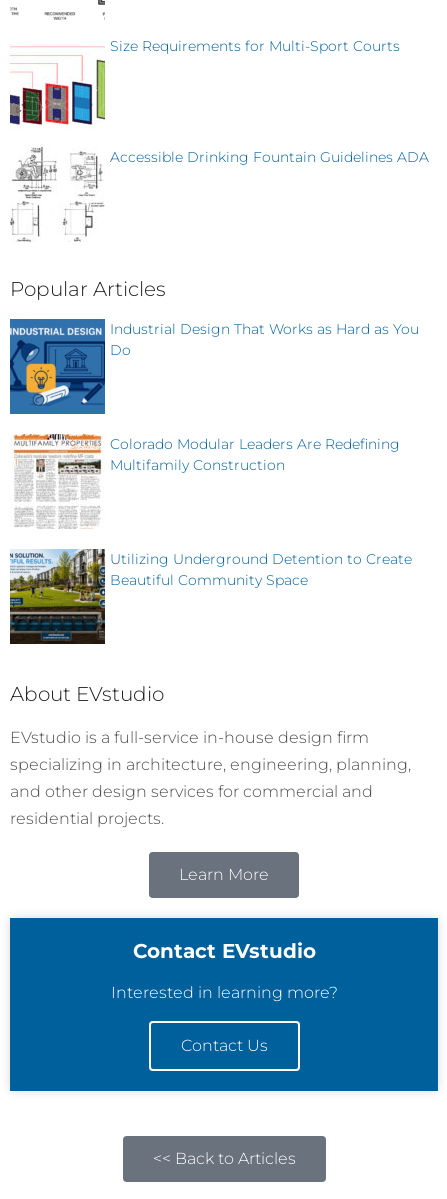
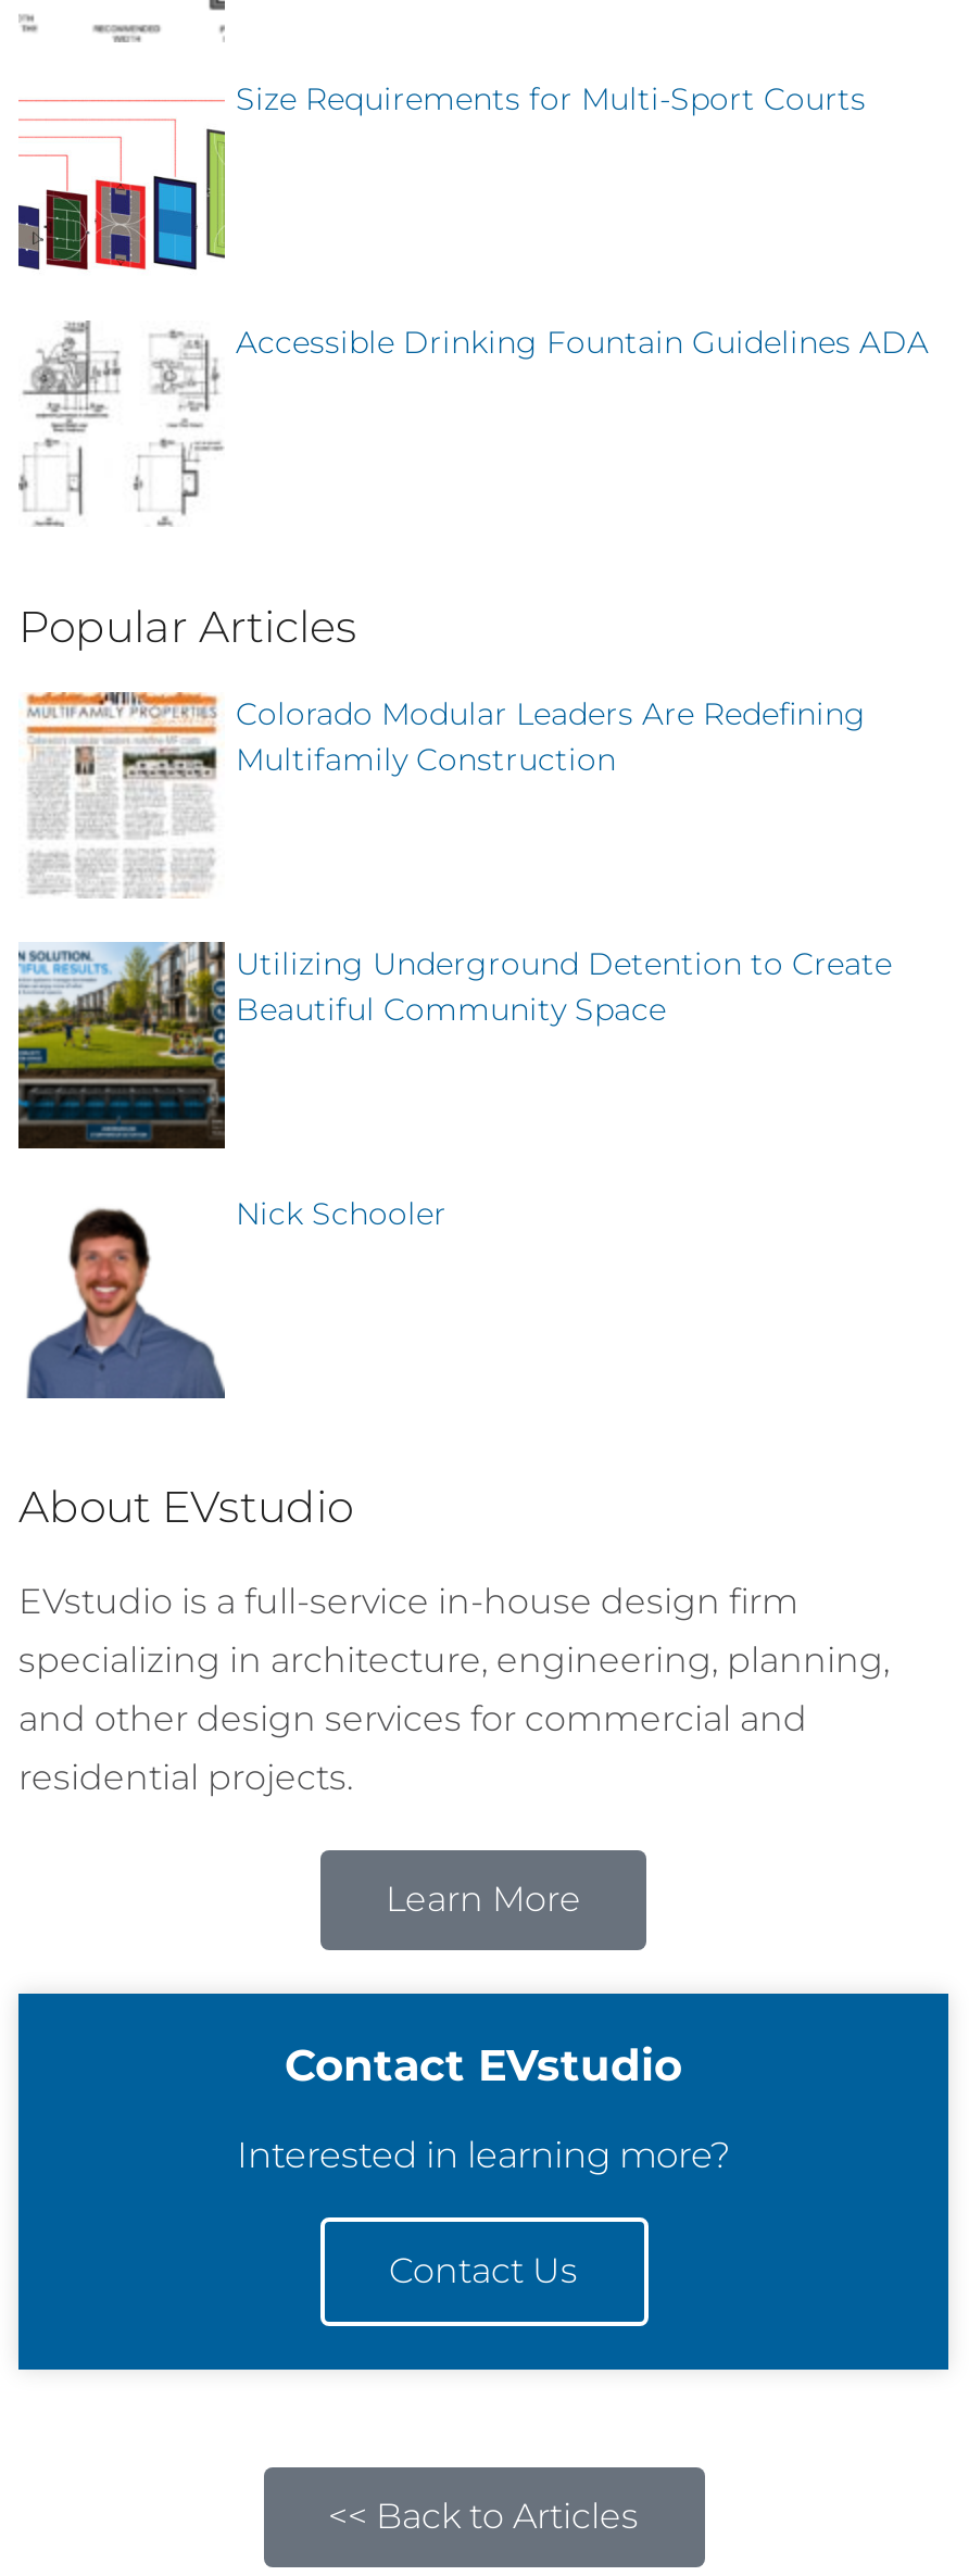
[9,318,419,415] [image] | Industrial Design That Works as Hard as You | Do -> none
moved [9,431,412,589] -> [16,687,892,1029]: [image] | Colorado Modular Leaders Are Redefining | Multifamily Construction | Utilizing Underground Detention to Create | Beautiful Community Space
moved [8,547,107,643] -> [14,939,229,1147]: [image]
none -> [25,1194,446,1399] [image] | Nick Schooler

